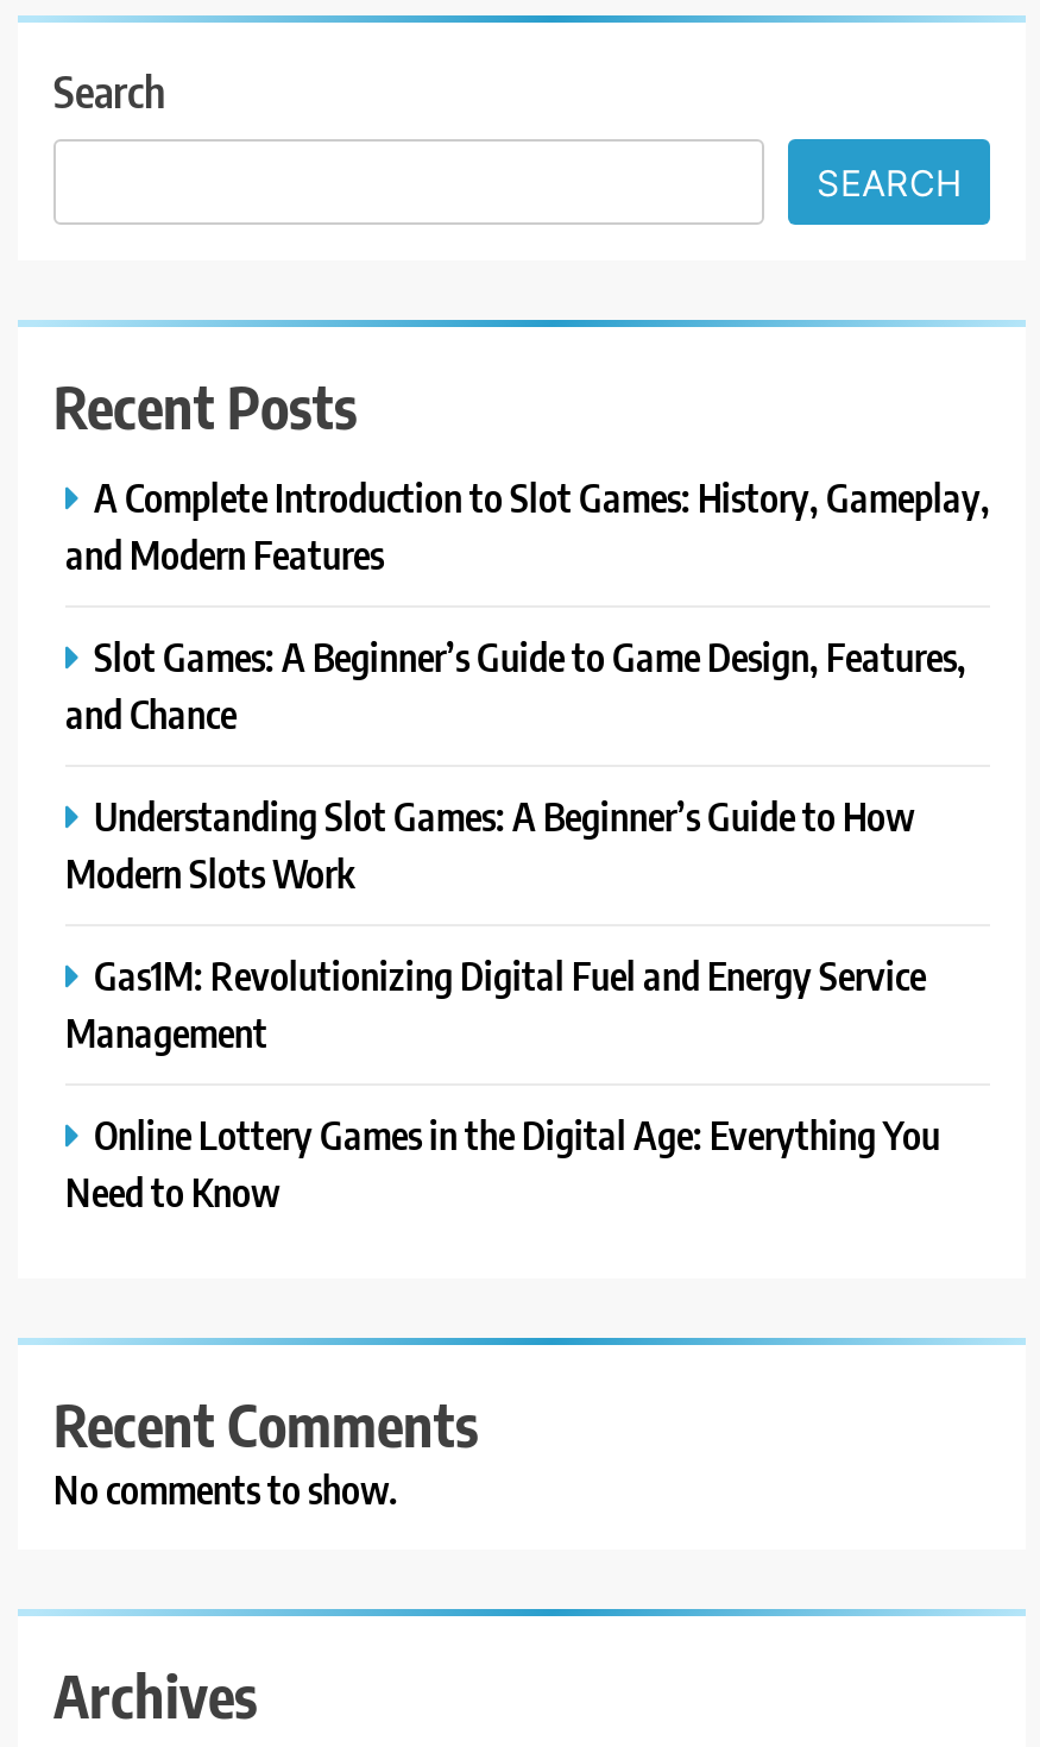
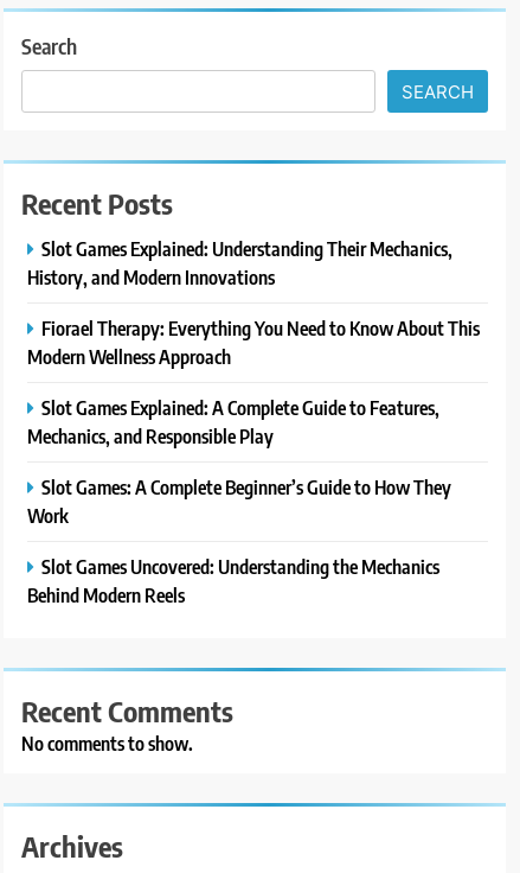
[65,472,990,579] A Complete Introduction to Slot Games: History, Gameplay, | and Modern Features -> [27,236,452,290] Slot Games Explained: Understanding Their Mechanics, | History, and Modern Innovations
[65,632,966,739] Slot Games: A Beginner’s Guide to Game Design, Features, | and Chance -> [27,316,480,369] Fiorael Therapy: Everything You Need to Know About This | Modern Wellness Approach
[65,791,914,898] Understanding Slot Games: A Beginner’s Guide to How | Modern Slots Work -> [27,395,439,448] Slot Games Explained: A Complete Guide to Features, | Mechanics, and Responsible Play
[65,950,926,1057] Gas1M: Revolutionizing Digital Fuel and Energy Service | Management -> [27,475,451,528] Slot Games: A Complete Beginner’s Guide to How They | Work
[65,1110,940,1217] Online Lottery Games in the Digital Age: Everything You | Need to Know -> [27,554,439,607] Slot Games Uncovered: Understanding the Mechanics | Behind Modern Reels

